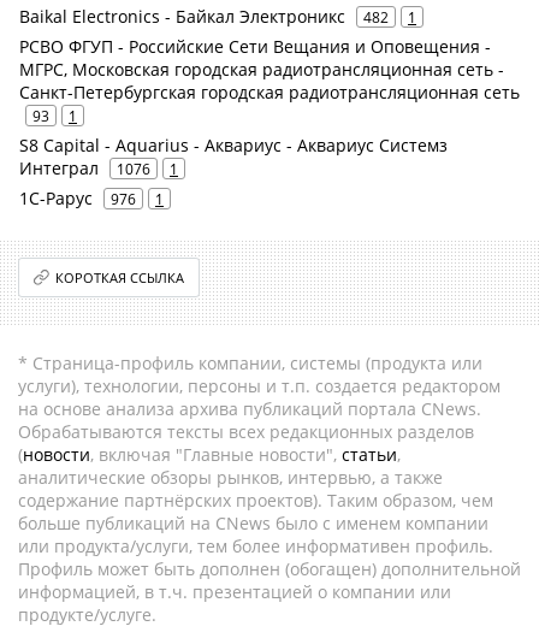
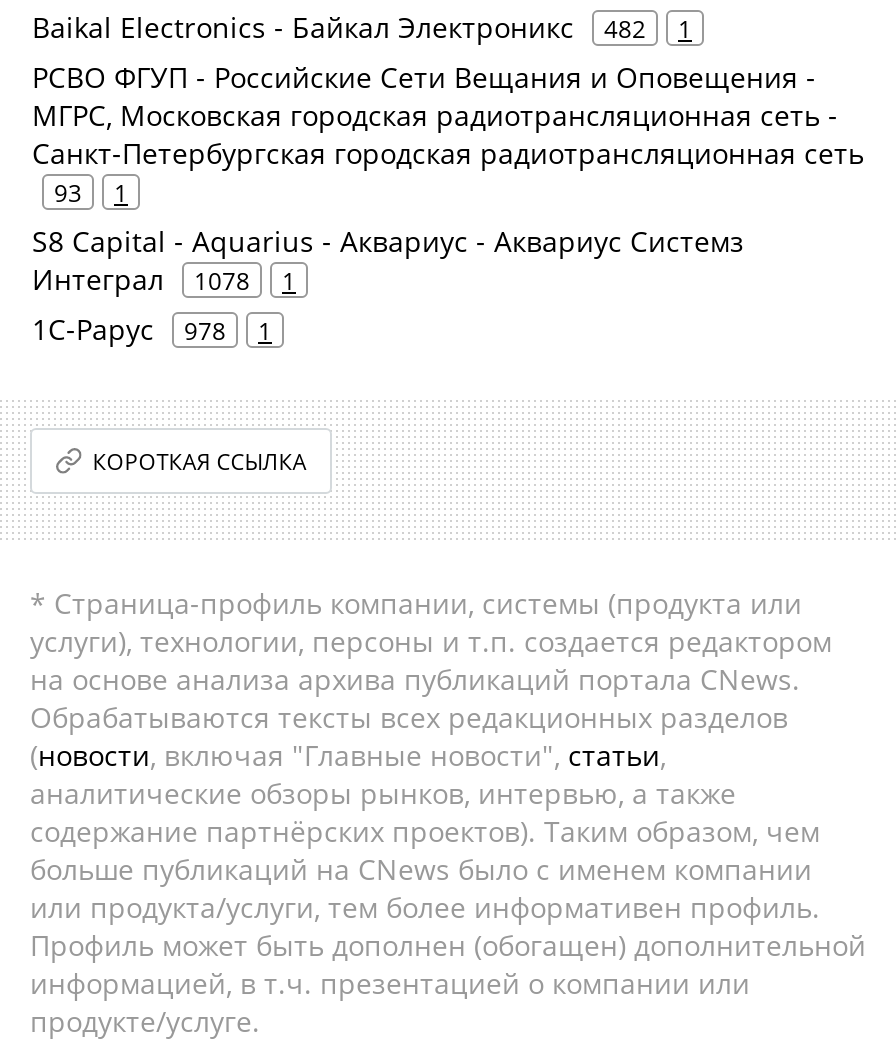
[19,156,178,179] Интеграл 1076 1 -> [32,259,296,297] Интеграл 1078 1
[19,186,164,209] 1С-Рарус 976 1 -> [32,309,272,347] 1С-Рарус 978 1

